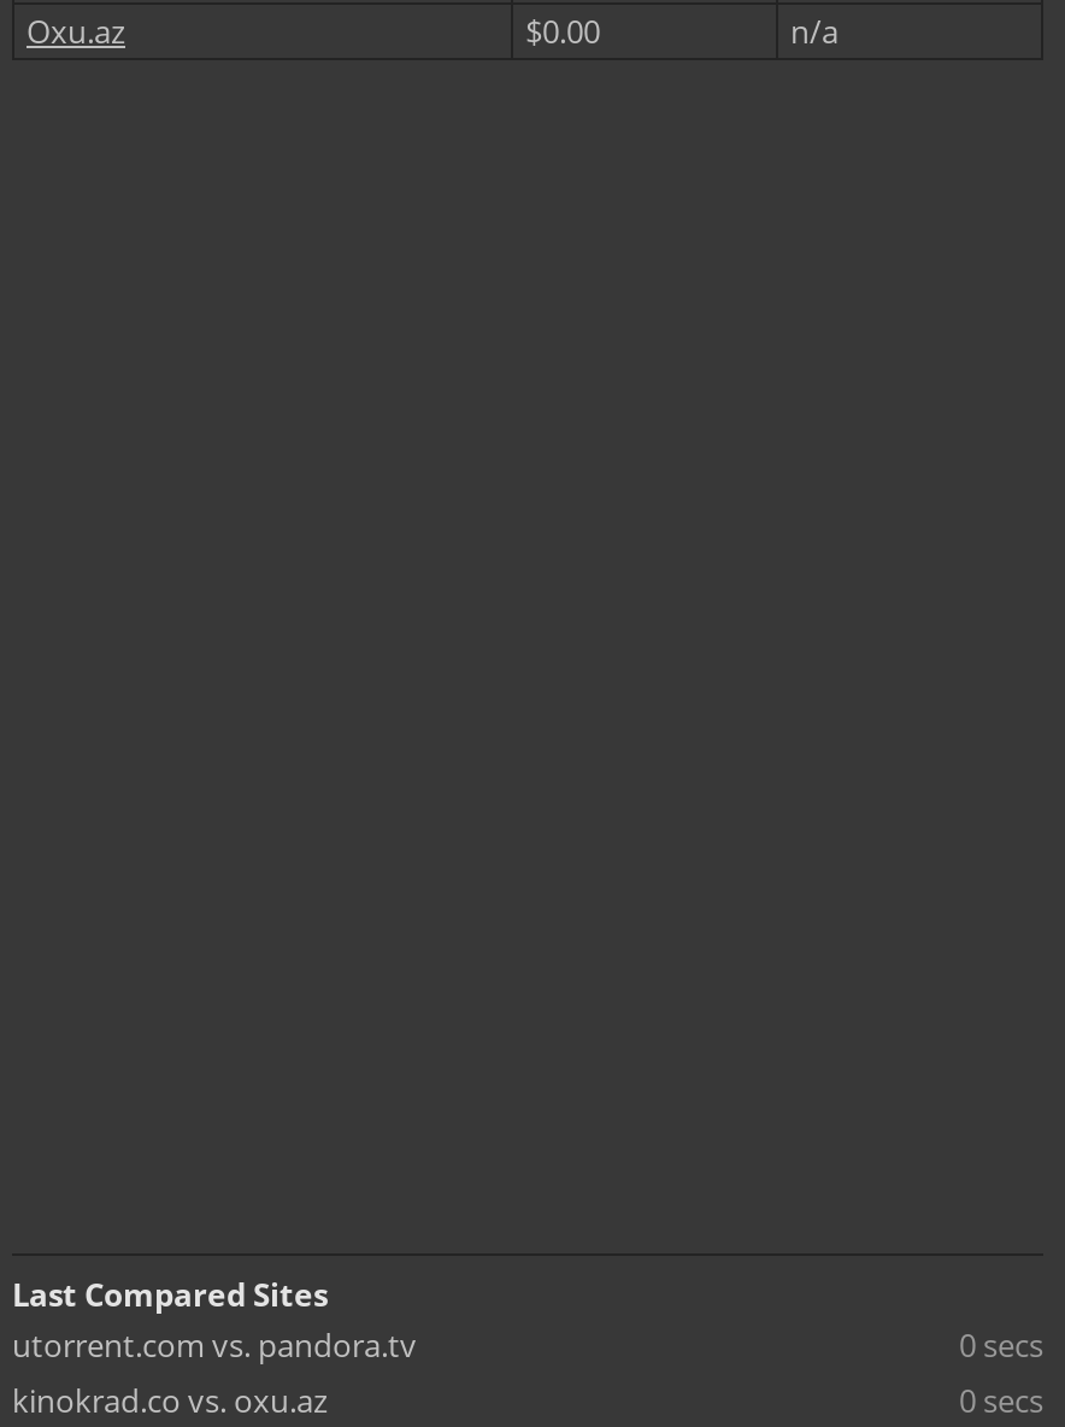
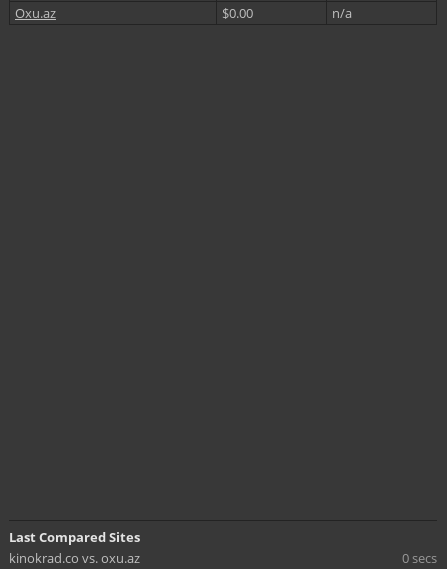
[12,1322,1043,1366] utorrent.com vs. pandora.tv | 0 secs -> none

